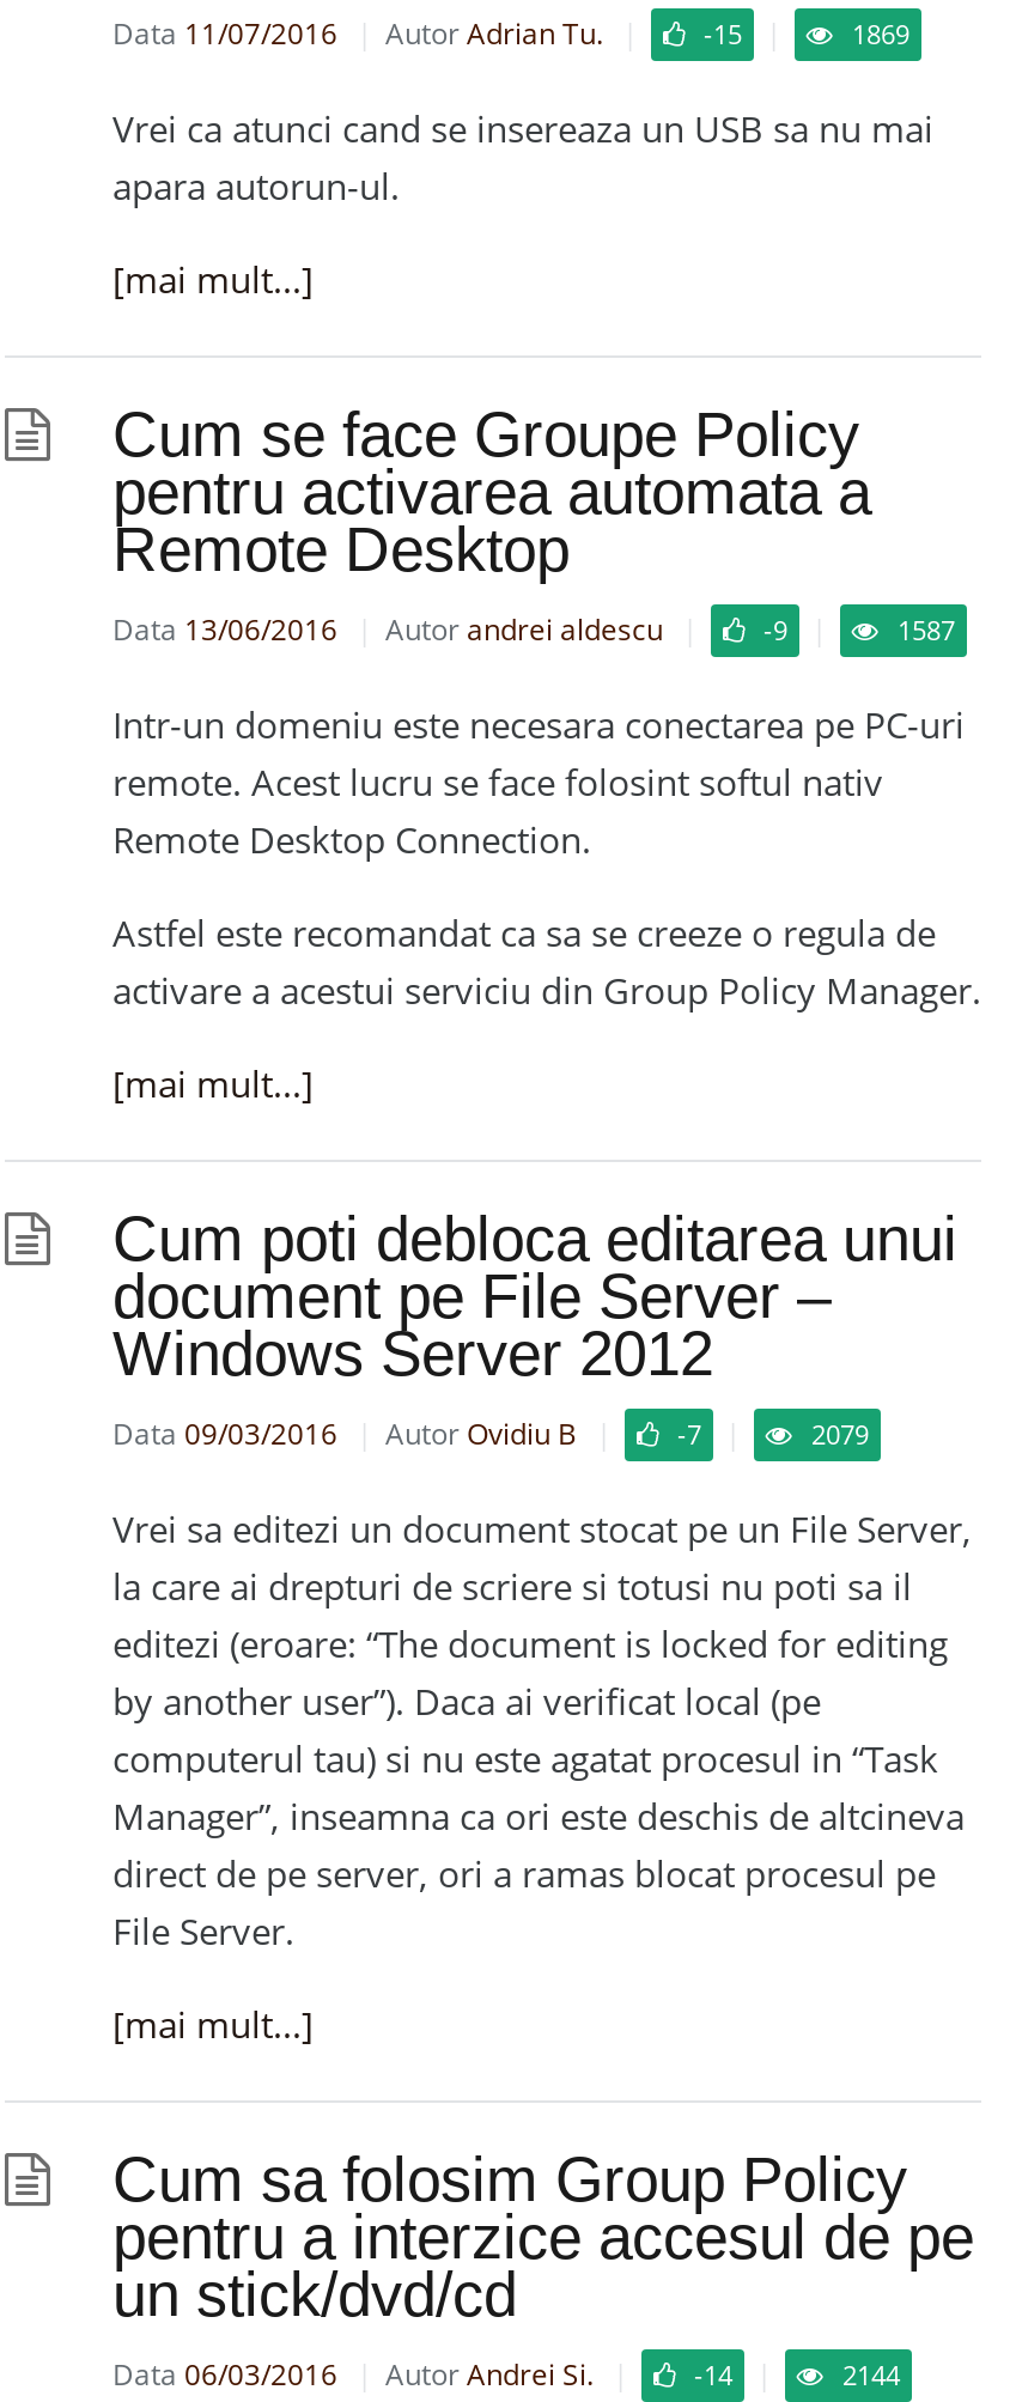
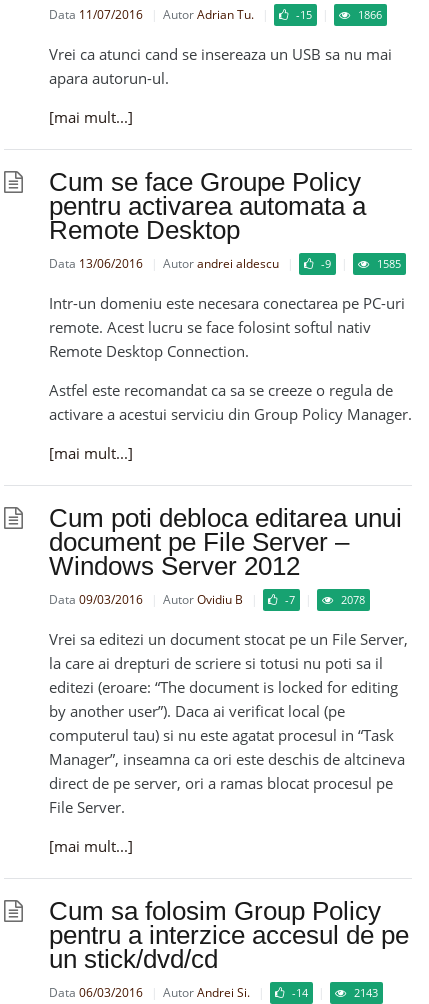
[852,16,909,51] 1869 -> [358,7,382,22] 1866
[898,612,955,647] 1587 -> [377,256,401,271] 1585
[811,1416,869,1452] 2079 -> [341,592,365,607] 2078
[842,2357,900,2392] 2144 -> [354,985,378,1000] 2143

